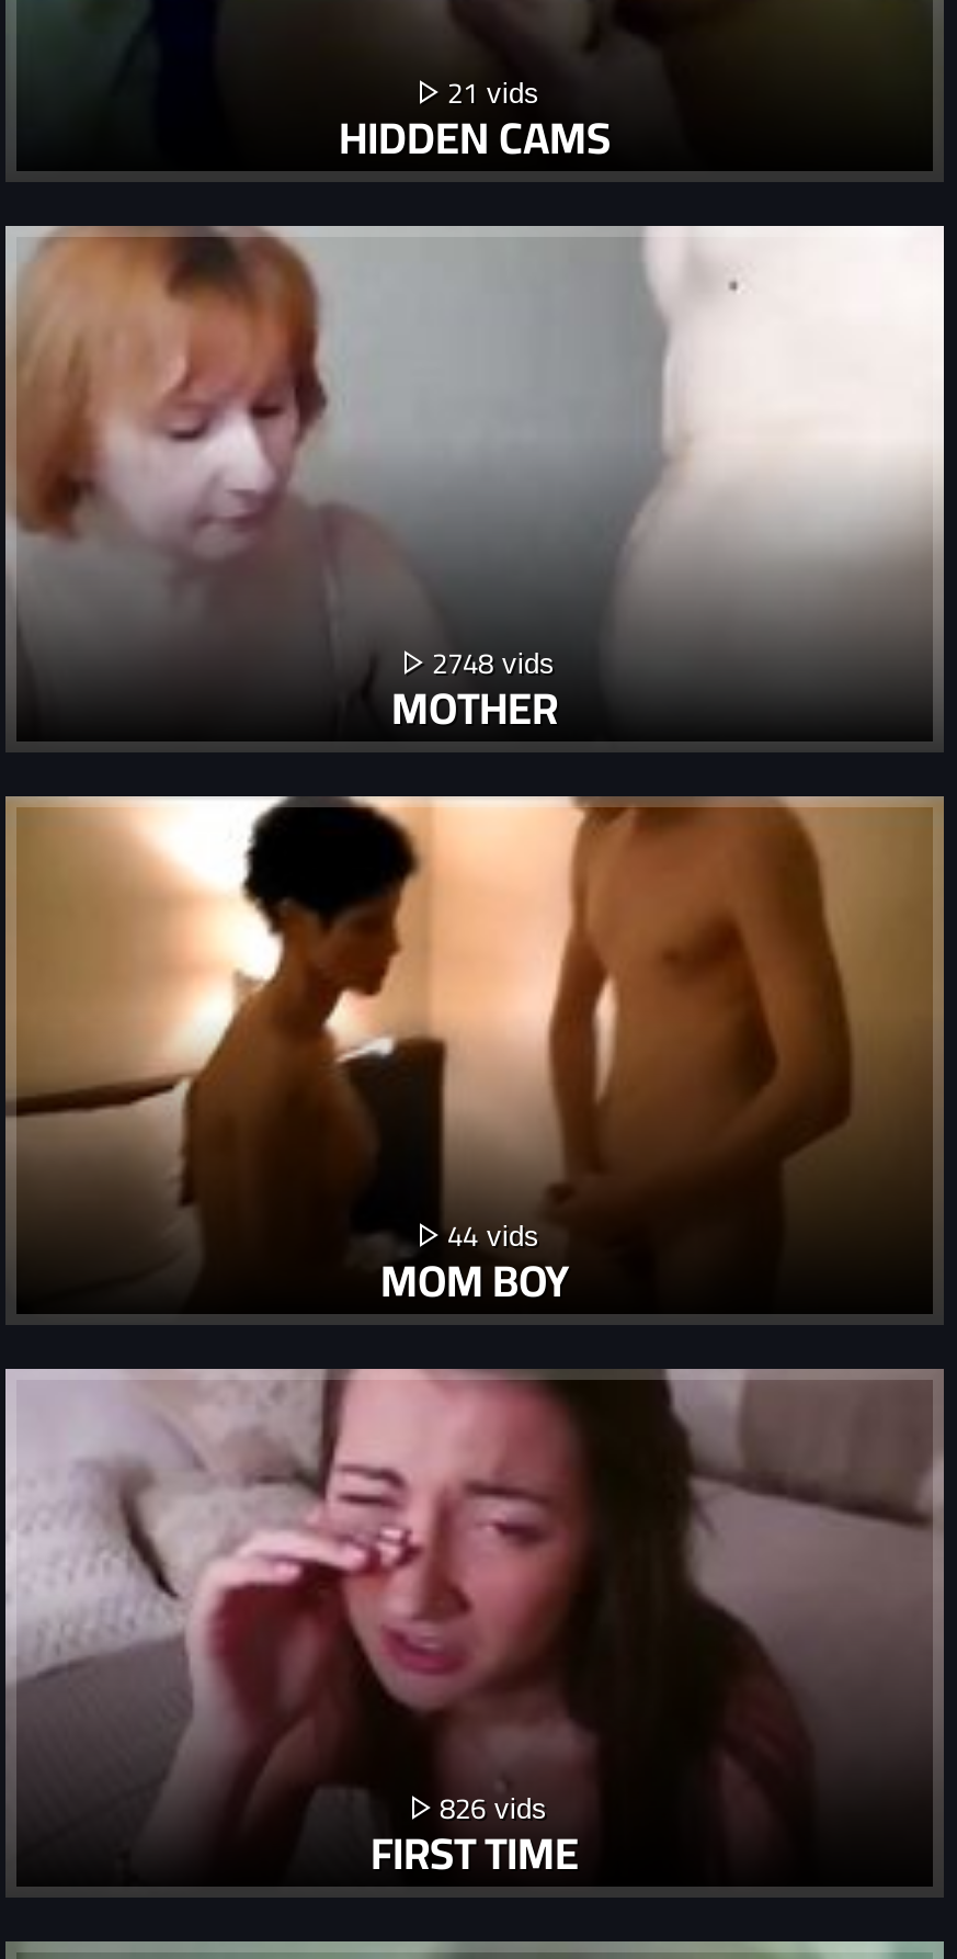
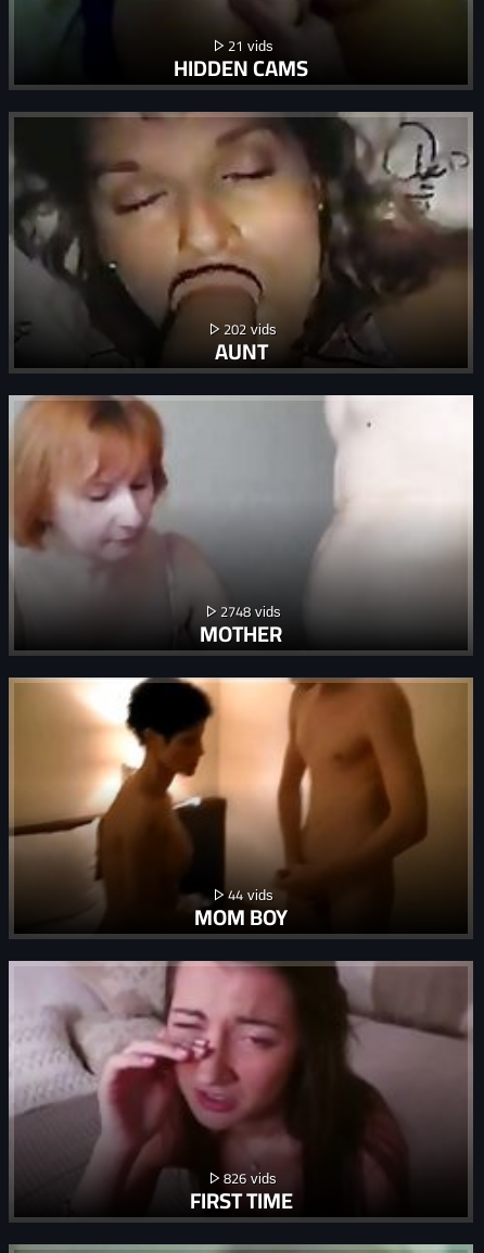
none -> [11,112,473,341] [image] | 202
none -> [214,331,268,371] AUNT

